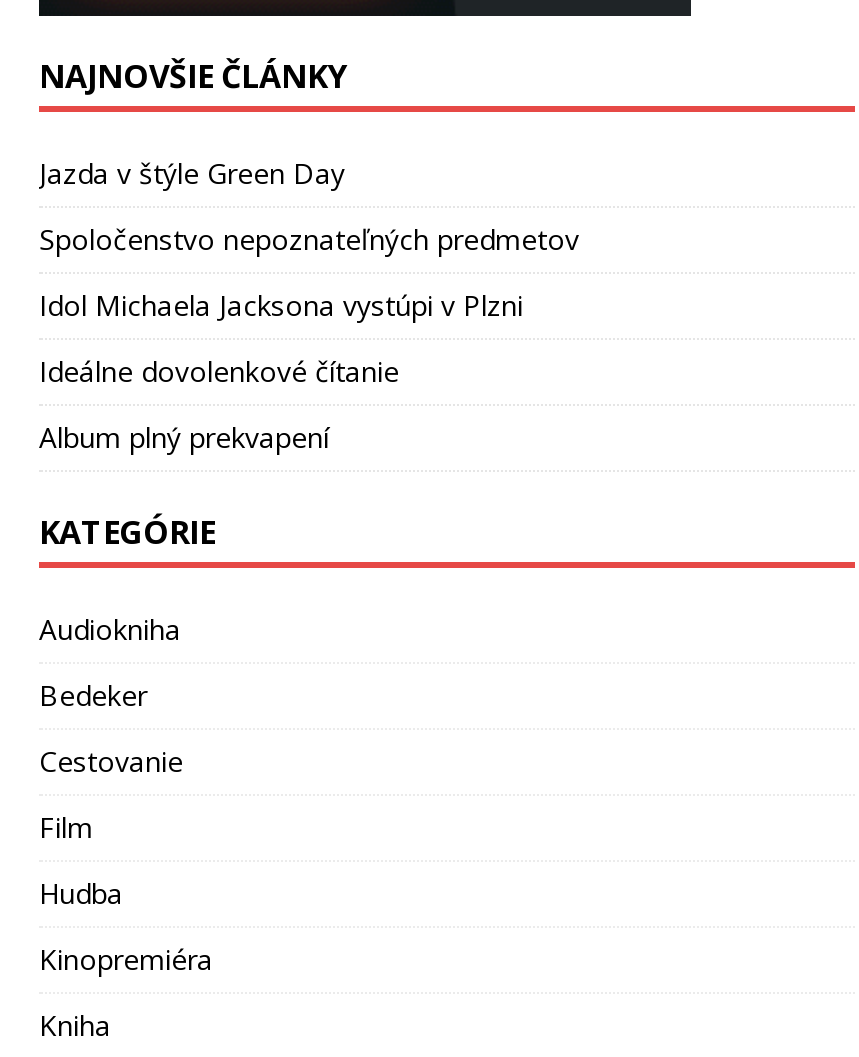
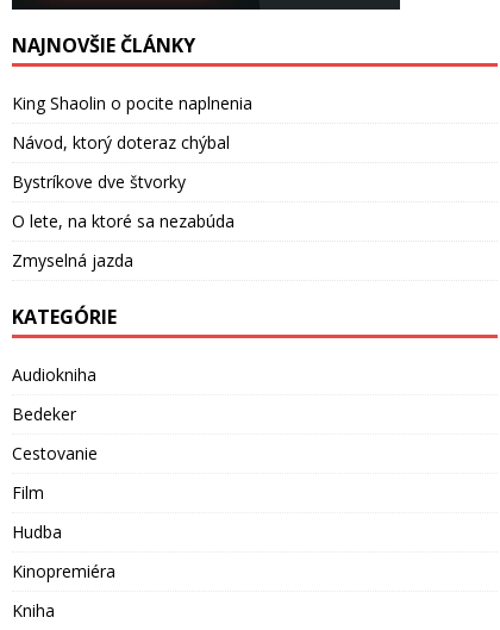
[39,154,345,192] Jazda v štýle Green Day -> [12,92,252,114] King Shaolin o pocite naplnenia
[39,220,579,258] Spoločenstvo nepoznateľných predmetov -> [12,131,230,154] Návod, ktorý doteraz chýbal
[39,286,523,324] Idol Michaela Jacksona vystúpi v Plzni -> [12,170,186,193] Bystríkove dve štvorky
[39,352,399,390] Ideálne dovolenkové čítanie -> [12,210,235,232] O lete, na ktoré sa nezabúda
[39,418,329,456] Album plný prekvapení -> [12,249,133,272] Zmyselná jazda

